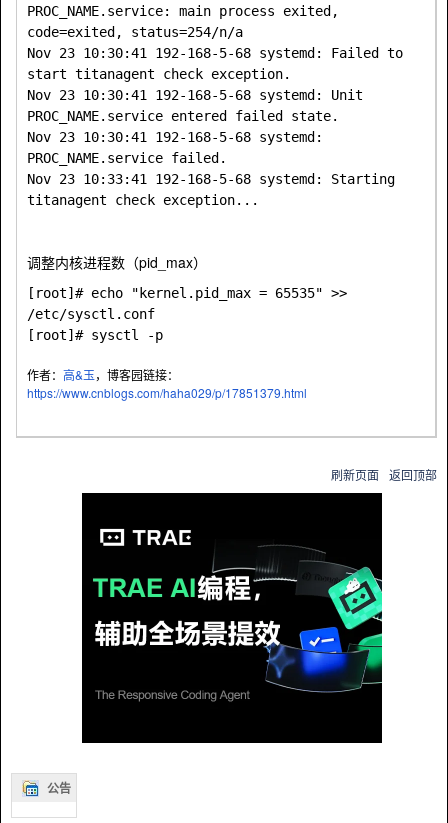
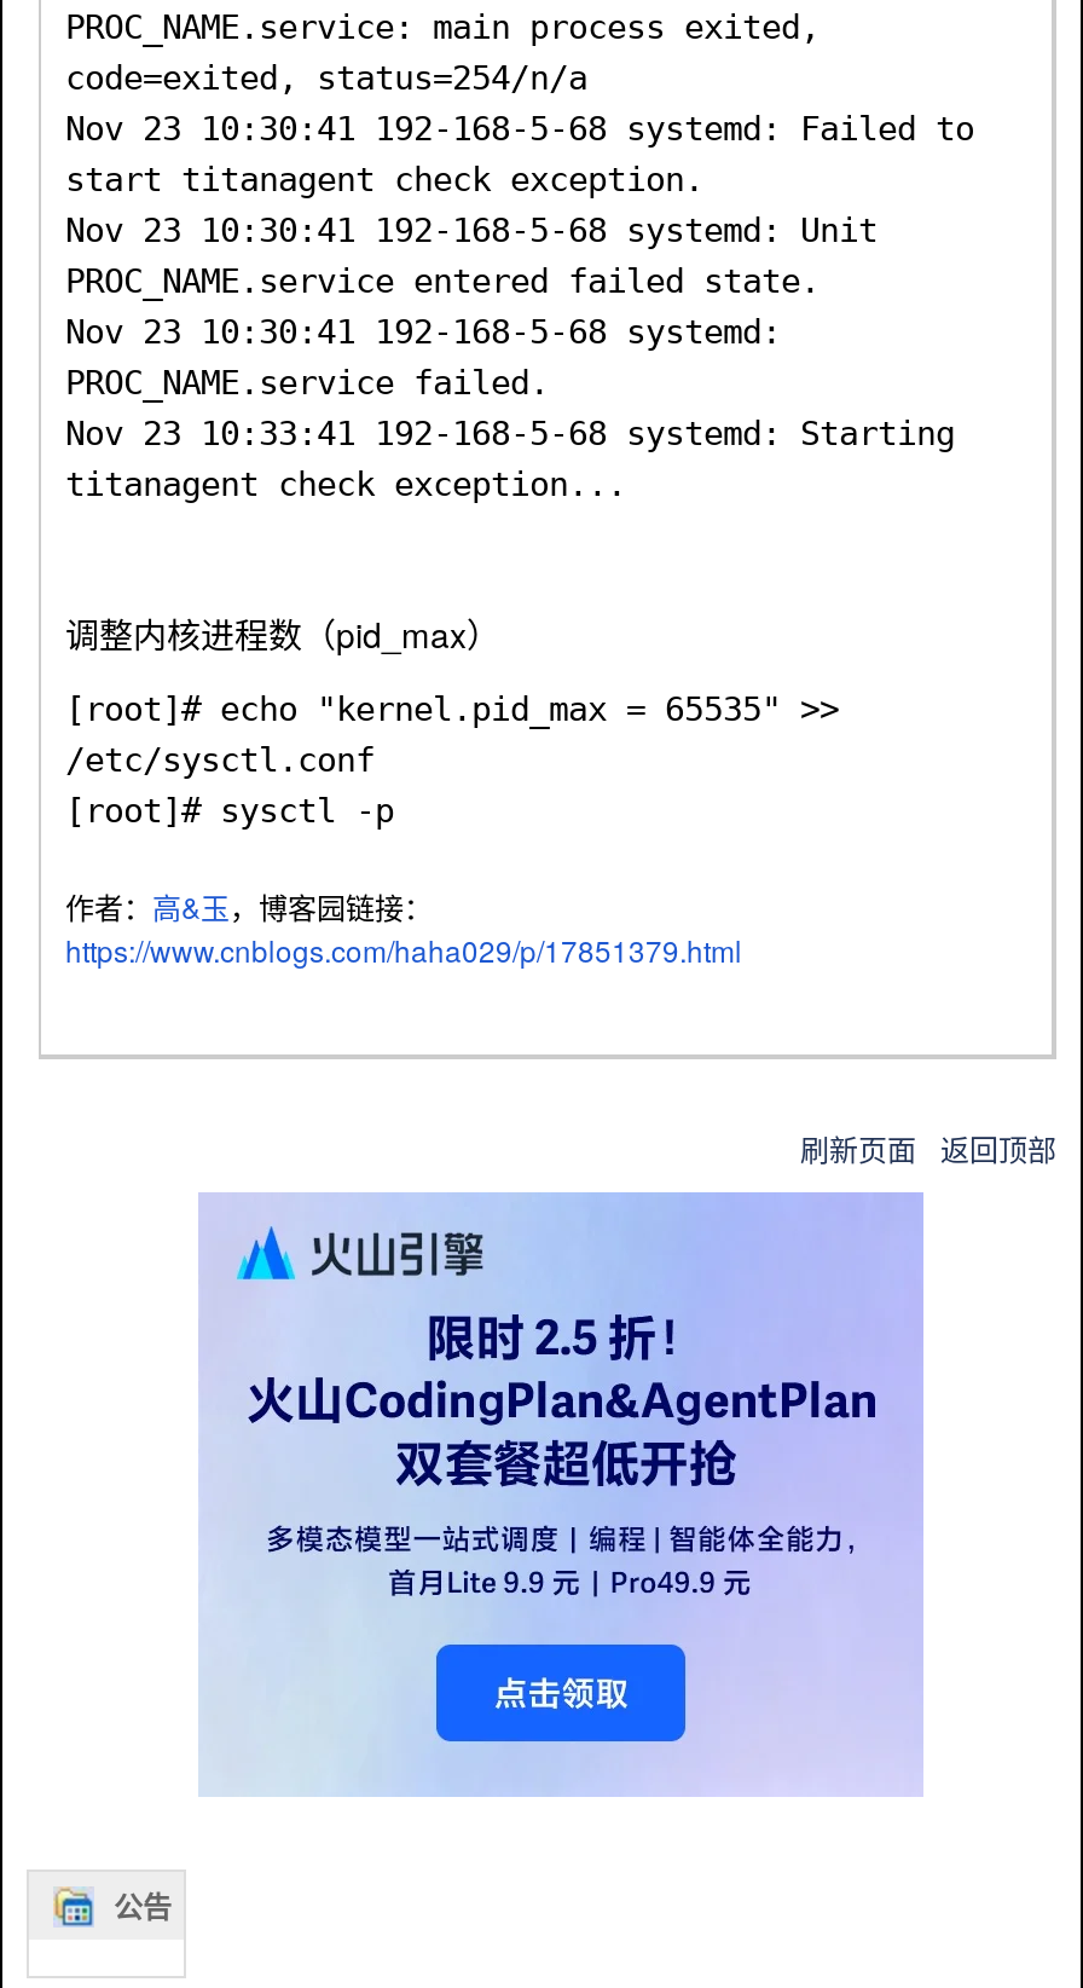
[81,492,383,744] [image] -> [198,1192,923,1797] [image]

